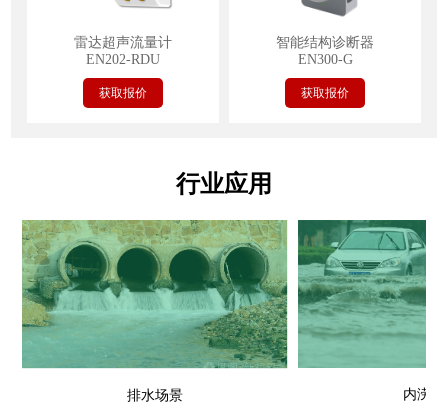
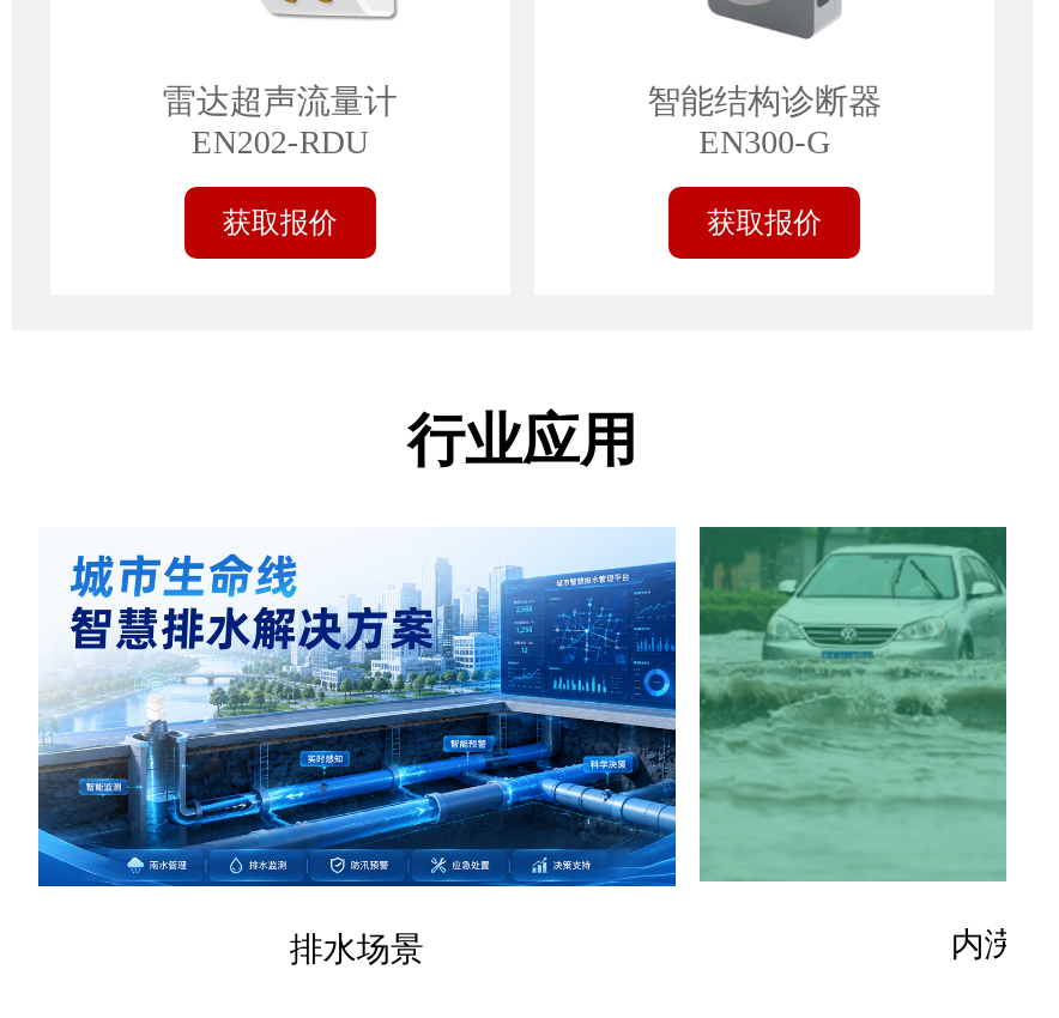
[21,219,288,369] [image] -> [36,527,678,889] [image]

